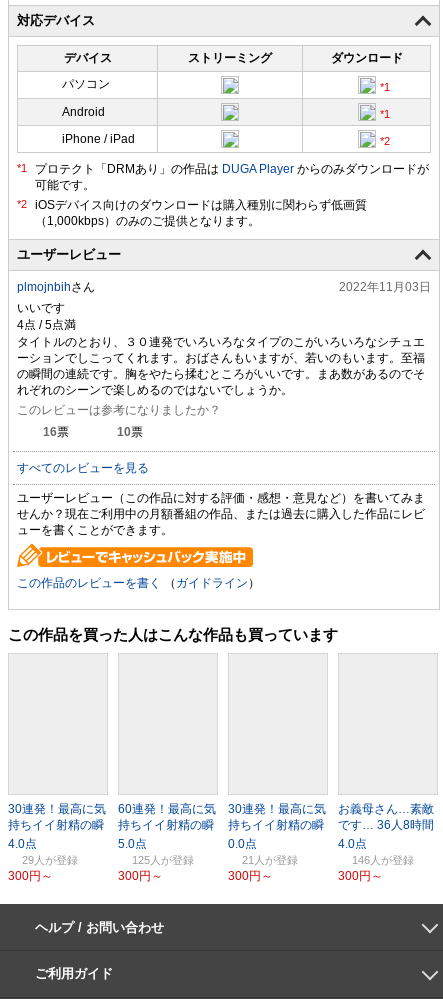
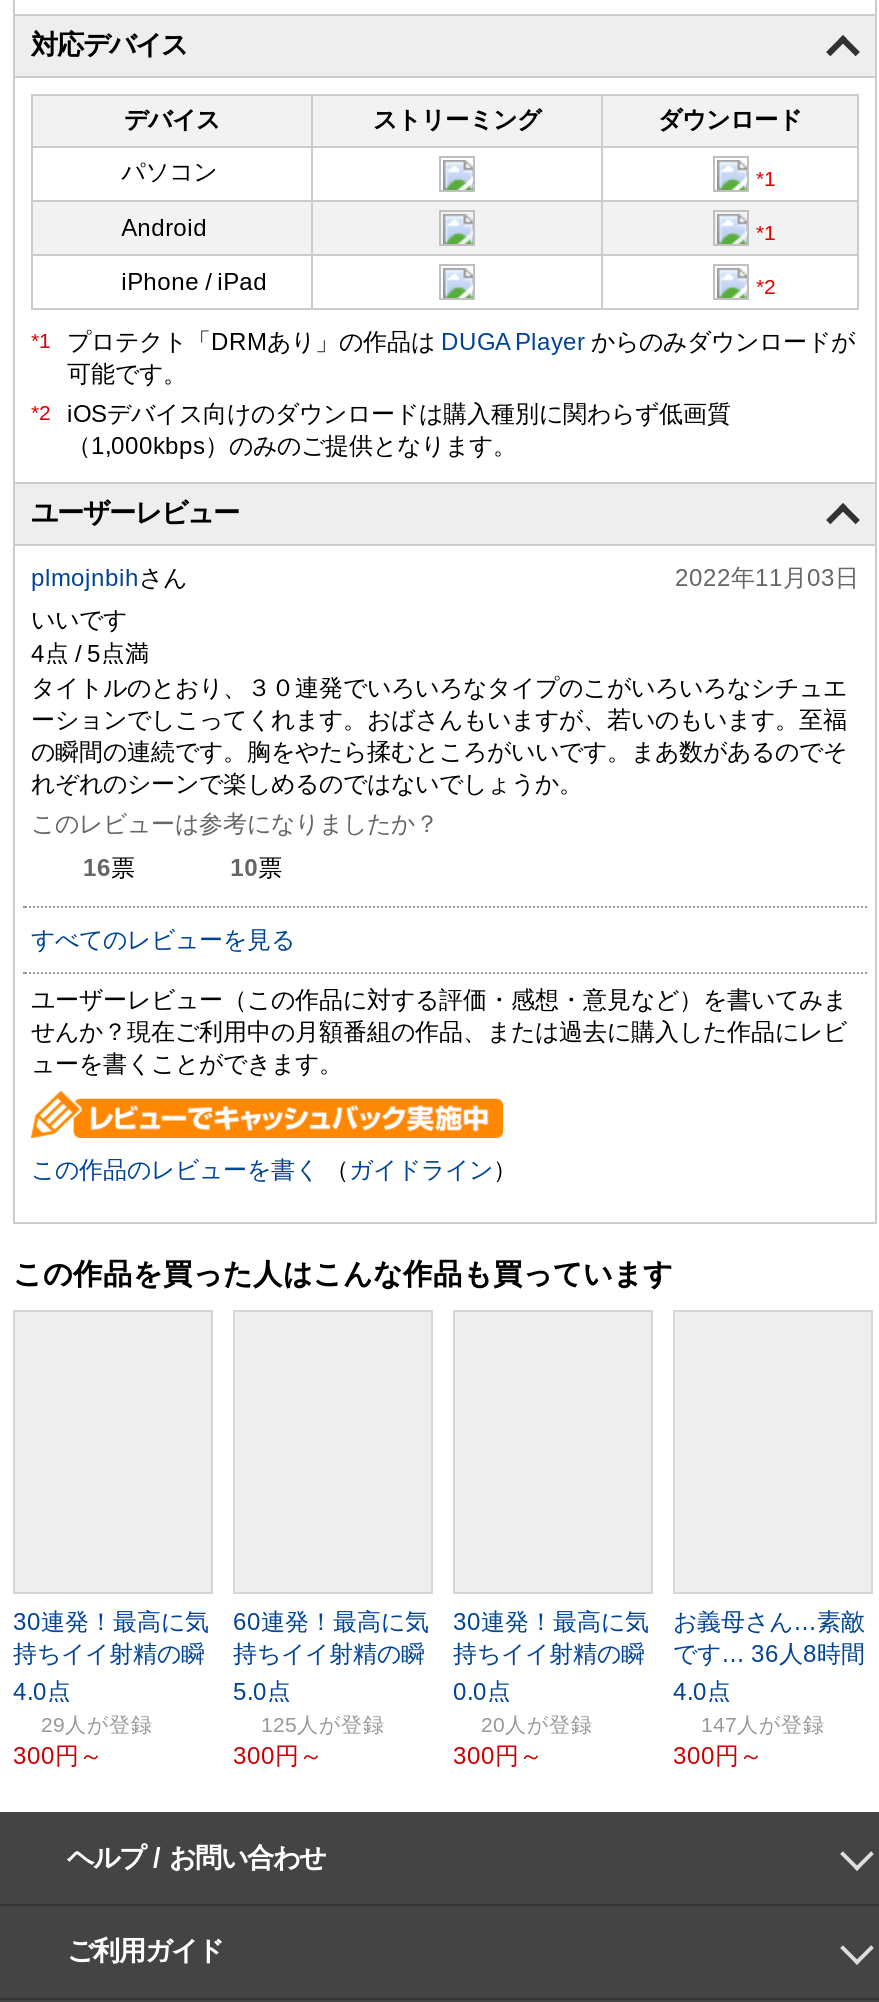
[242,854,265,866] 21人 -> [481,1713,527,1737] 20人
[352,854,381,866] 146人 -> [701,1713,759,1737] 147人

